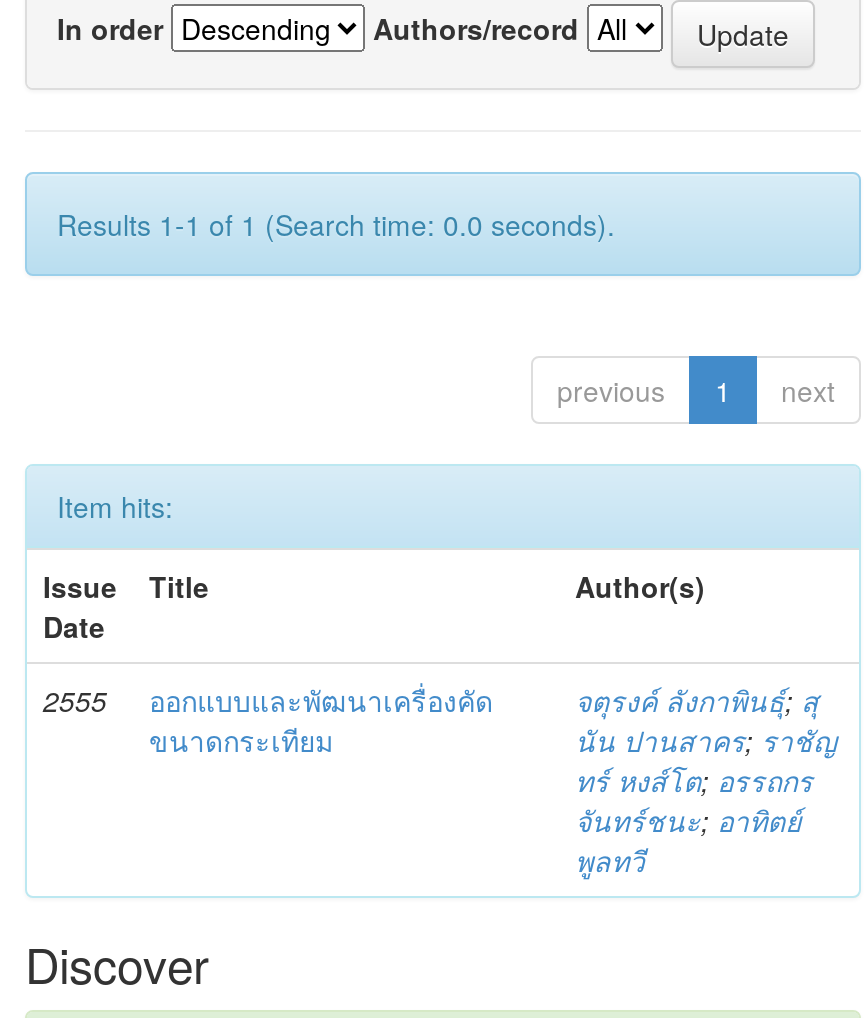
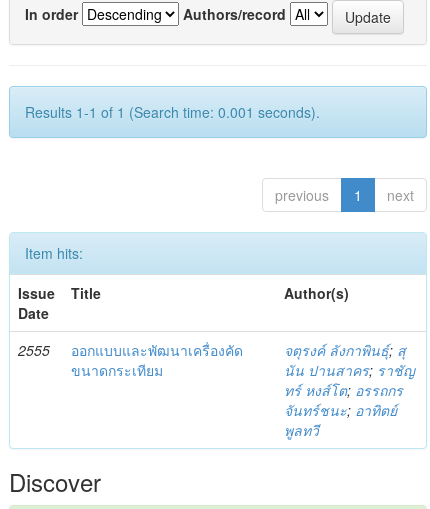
[57,204,615,244] Results 1-1 of 1 (Search time: 0.0 seconds). -> [25,102,320,122] Results 1-1 of 1 (Search time: 0.001 seconds).

